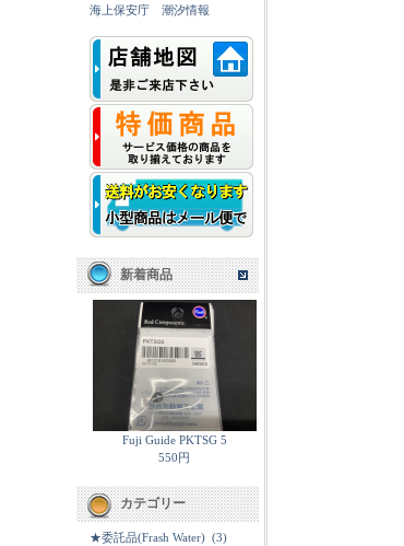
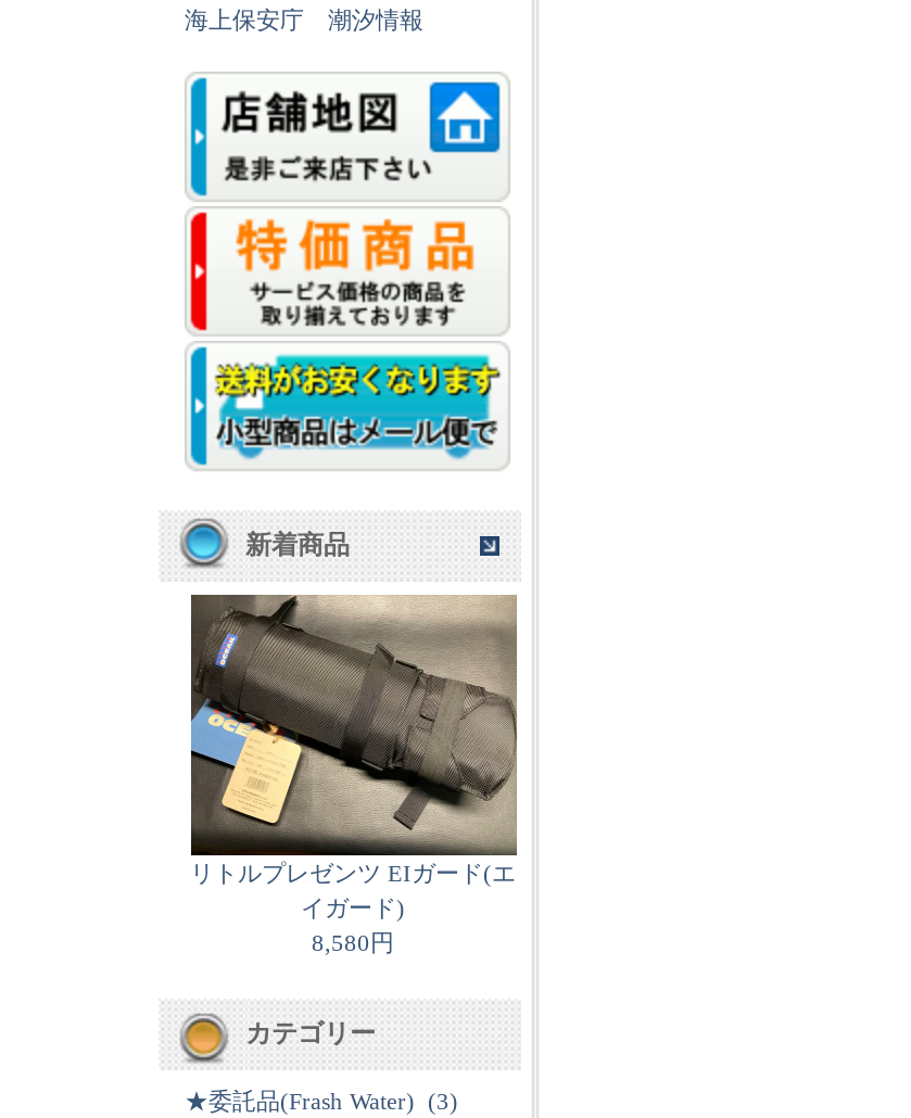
[94,299,257,464] [image] | Fuji Guide PKTSG 5 | 550円 -> [189,593,517,955] [image] | リトルプレゼンツ EIガード(エ | イガード) | 8,580円

